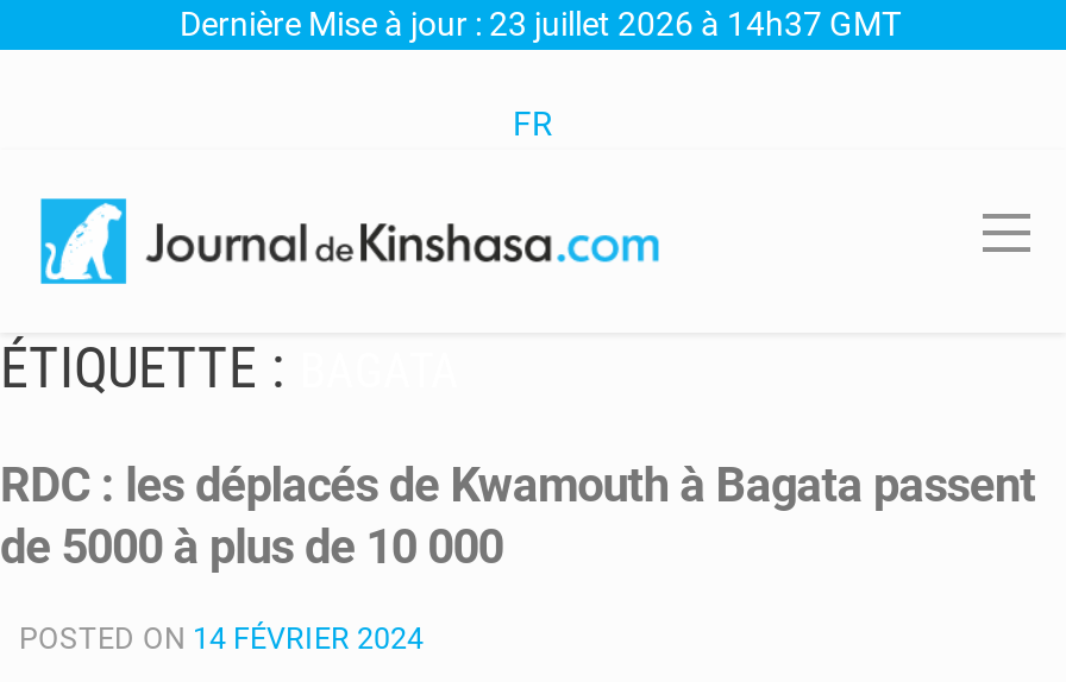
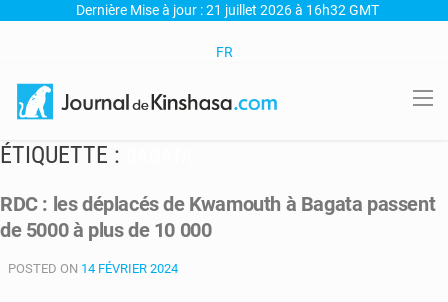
[173,5,901,43] Dernière Mise à jour : 23 juillet 2026 à 14h37 GMT -> [72,2,378,18] Dernière Mise à jour : 21 juillet 2026 à 16h32 GMT

